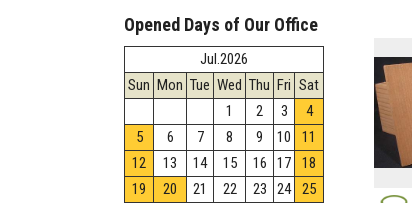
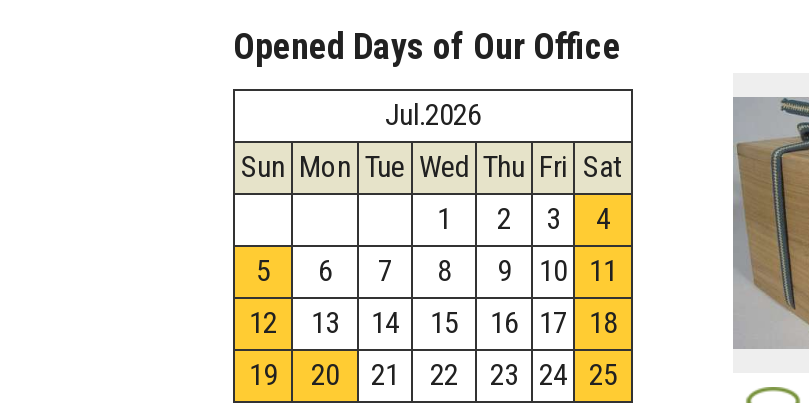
[374,50,409,175] [image] -> [733,95,803,349] [image]

